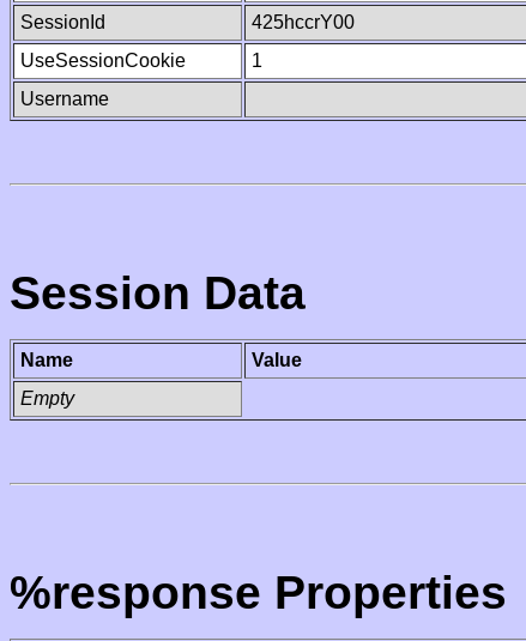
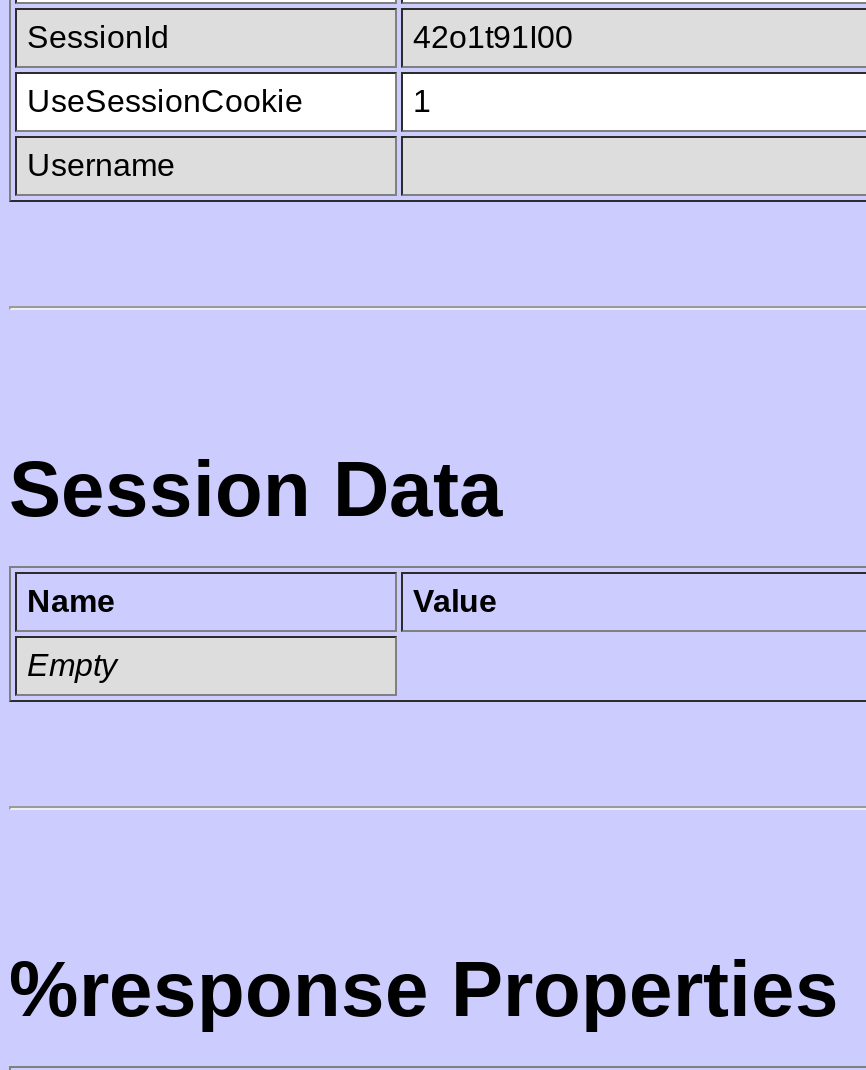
[252,12,355,32] 425hccrY00 -> [413,20,573,54] 42o1t91I00

